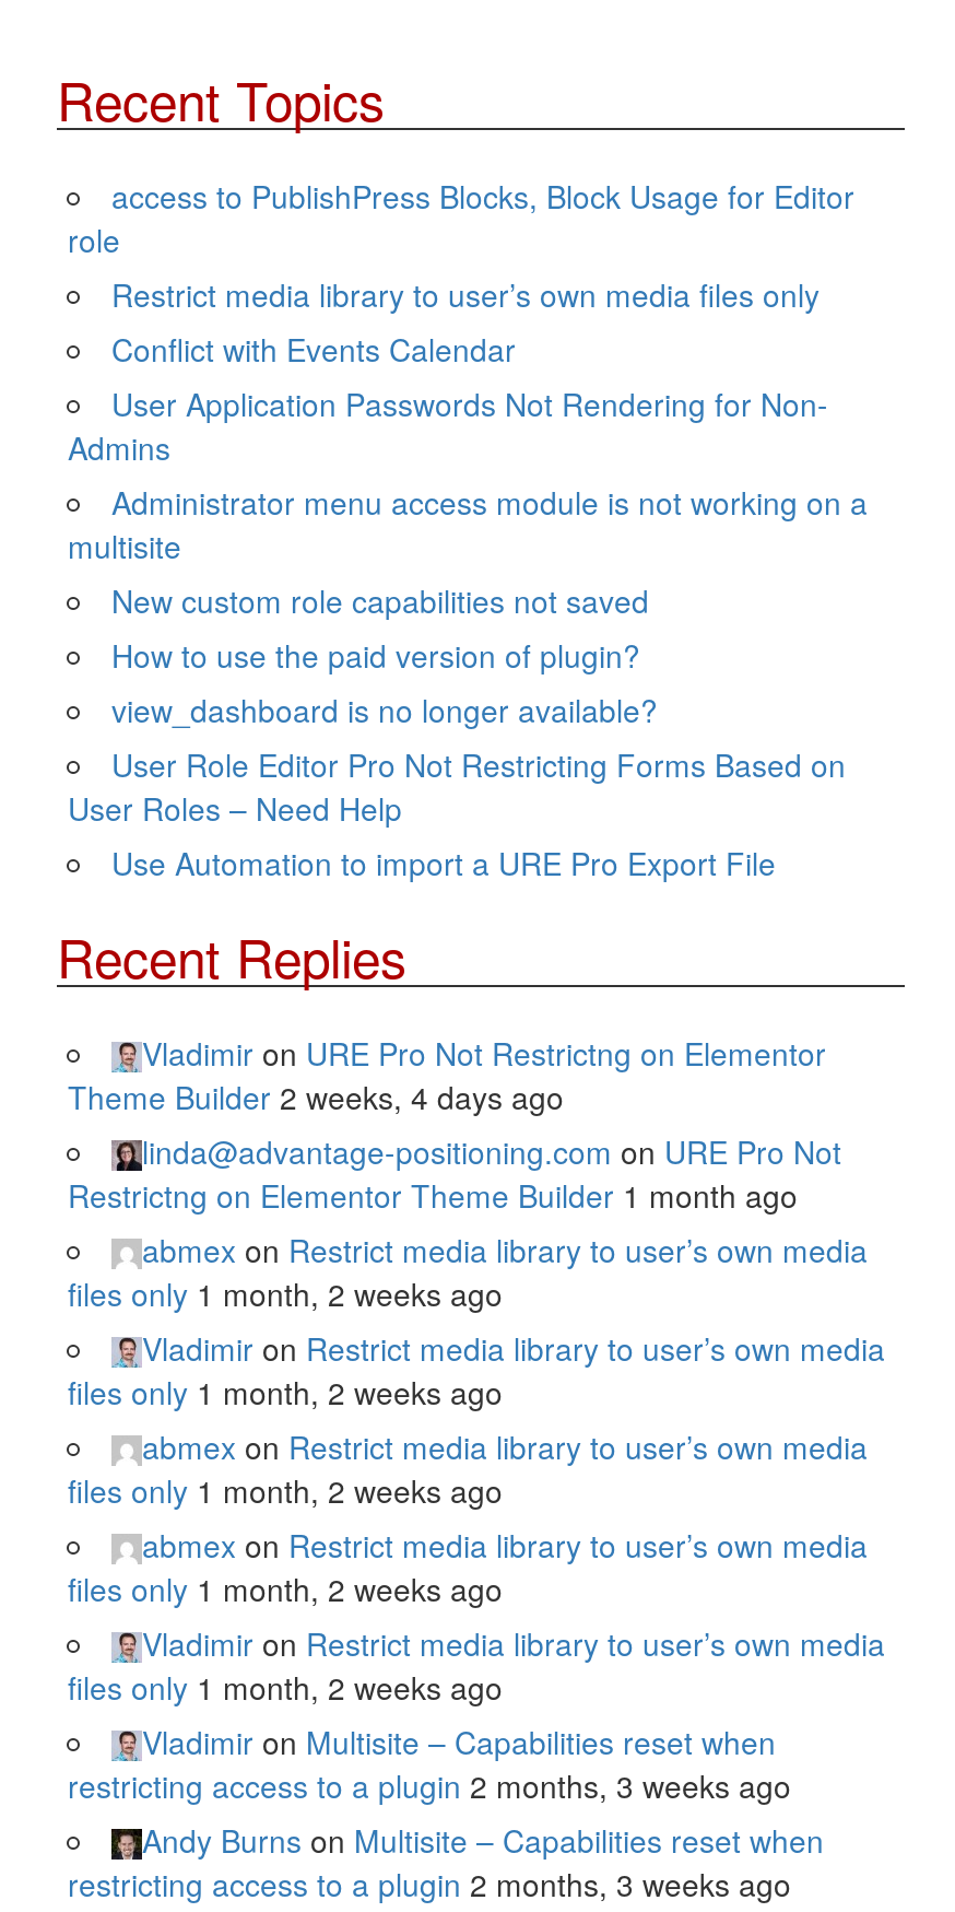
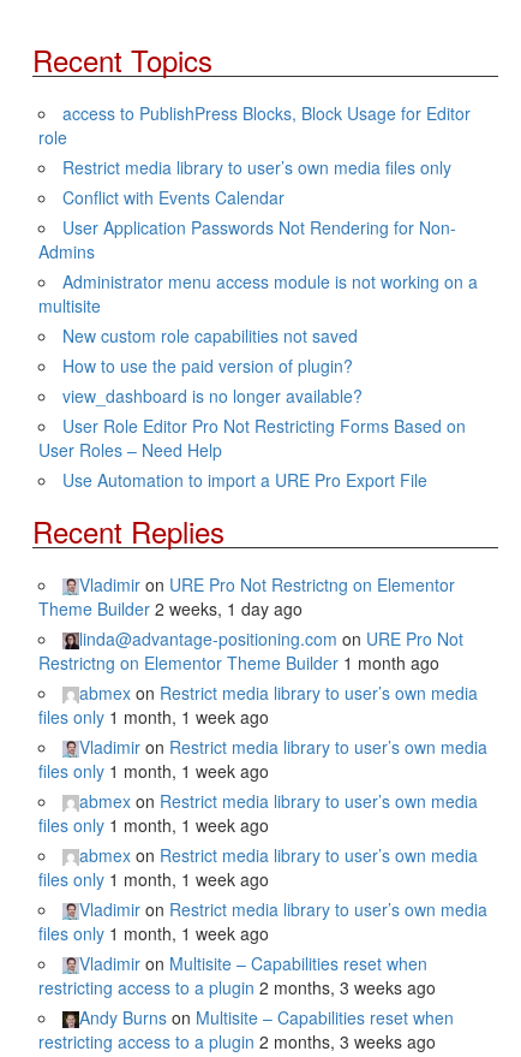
[68,1074,564,1117] Theme Builder 2 weeks, 4 days ago -> [38,596,303,620] Theme Builder 2 weeks, 1 day ago
[68,1270,503,1314] files only 1 month, 2 weeks ago -> [38,704,269,728] files only 1 month, 1 week ago
[68,1369,503,1412] files only 1 month, 2 weeks ago -> [38,758,269,782] files only 1 month, 1 week ago
[68,1467,503,1511] files only 1 month, 2 weeks ago -> [38,812,269,836] files only 1 month, 1 week ago
[68,1565,503,1609] files only 1 month, 2 weeks ago -> [38,866,269,890] files only 1 month, 1 week ago
[68,1664,503,1708] files only 1 month, 2 weeks ago -> [38,921,269,945] files only 1 month, 1 week ago

